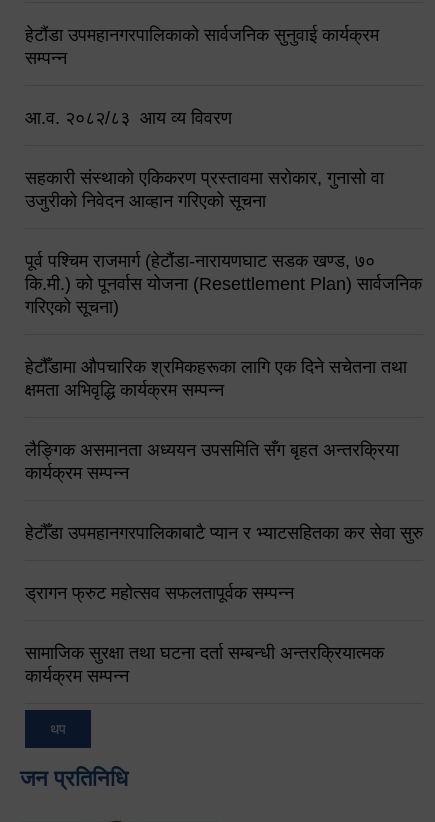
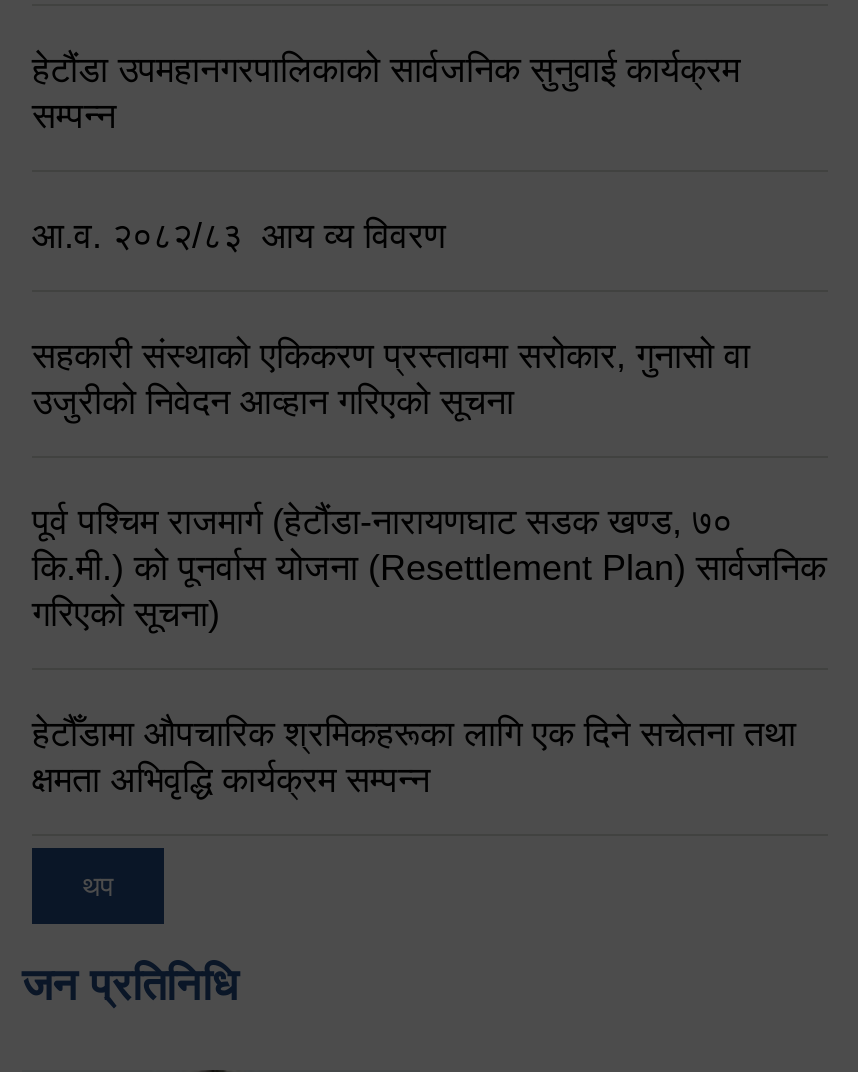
[25,440,423,686] लैङ्गिक असमानता अध्ययन उपसमिति सँग बृहत अन्तरक्रिया | कार्यक्रम सम्पन्न | हेटौँडा उपमहानगरपालिकाबाटै प्यान र भ्याटसहितका कर सेवा सुरु | ड्रागन फ्रुट महोत्सव सफलतापूर्वक सम्पन्न | सामाजिक सुरक्षा तथा घटना दर्ता सम्बन्धी अन्तरक्रियात्मक | कार्यक्रम सम्पन्न -> none

